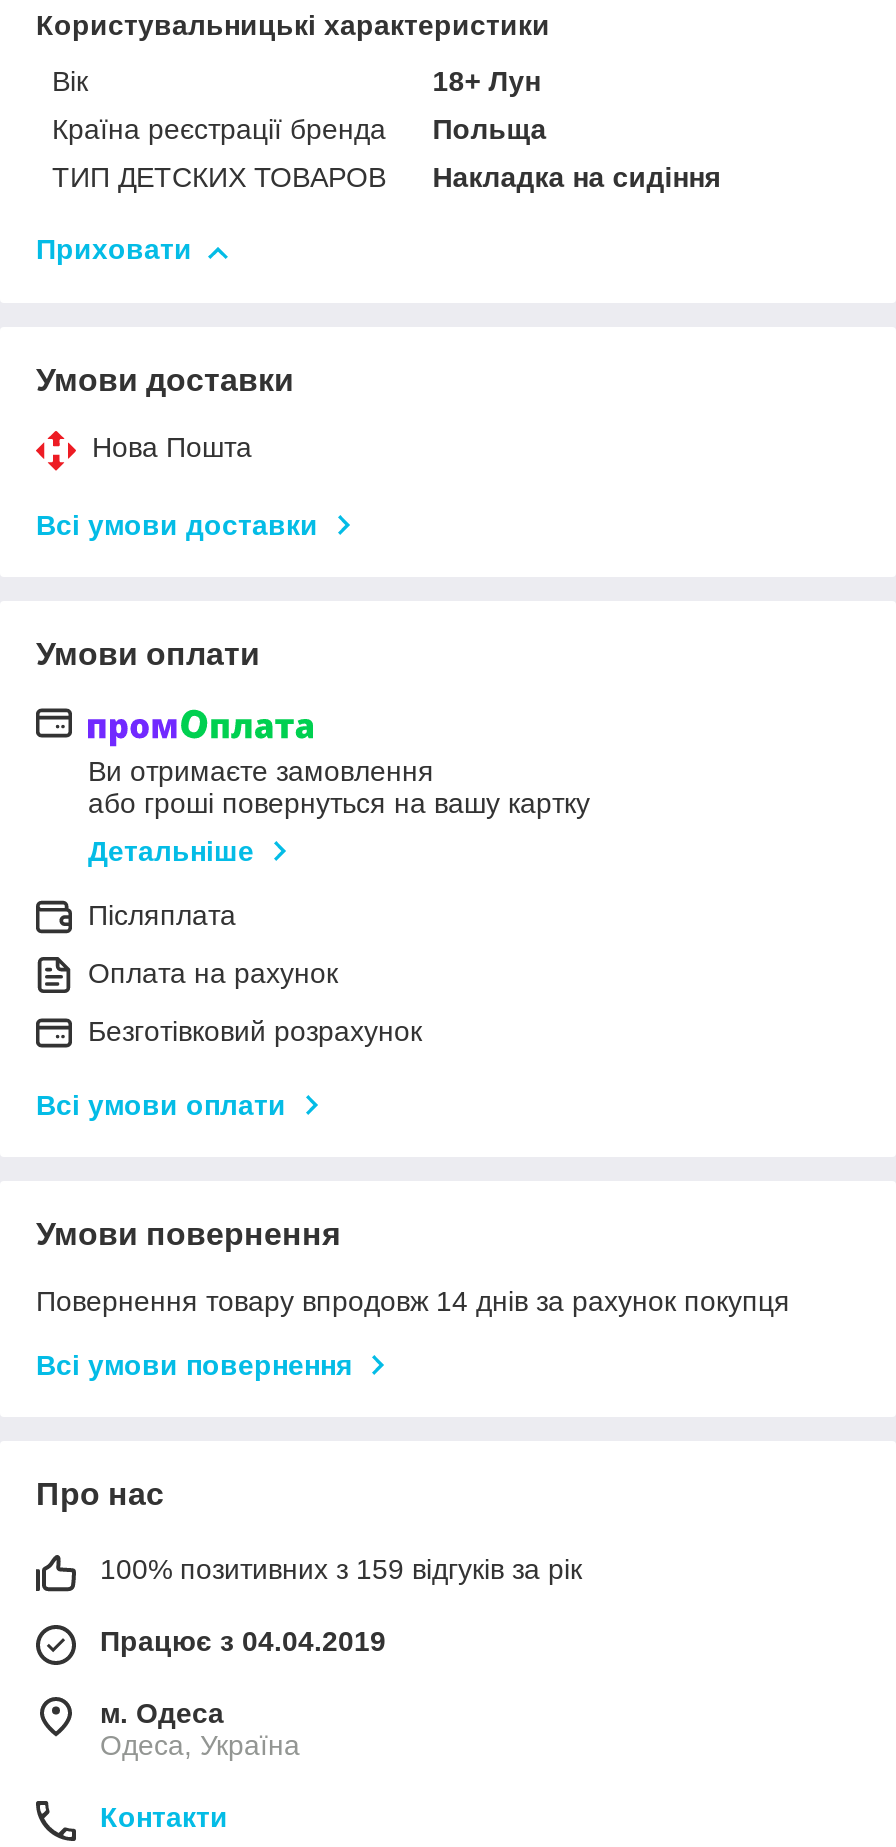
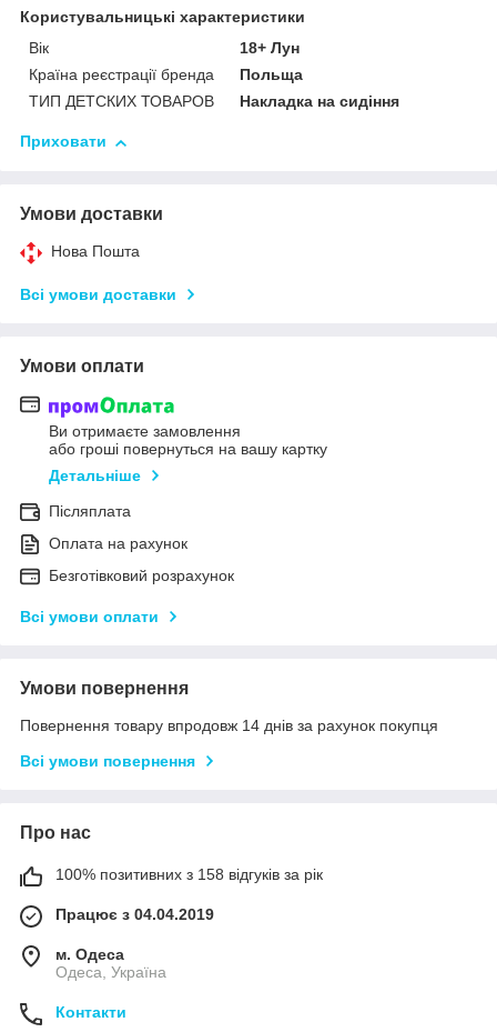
[100,1553,582,1585] 100% позитивних з 159 відгуків за рік -> [55,865,323,883] 100% позитивних з 158 відгуків за рік

